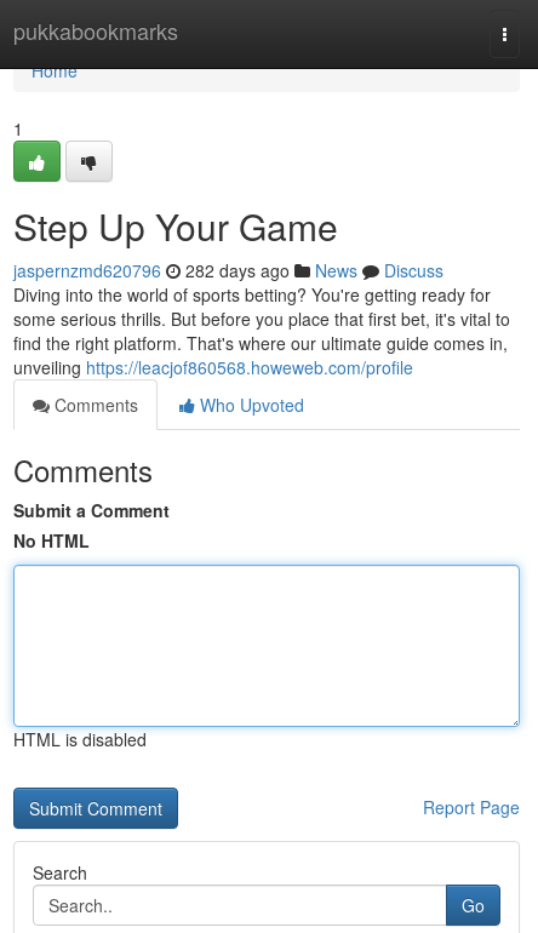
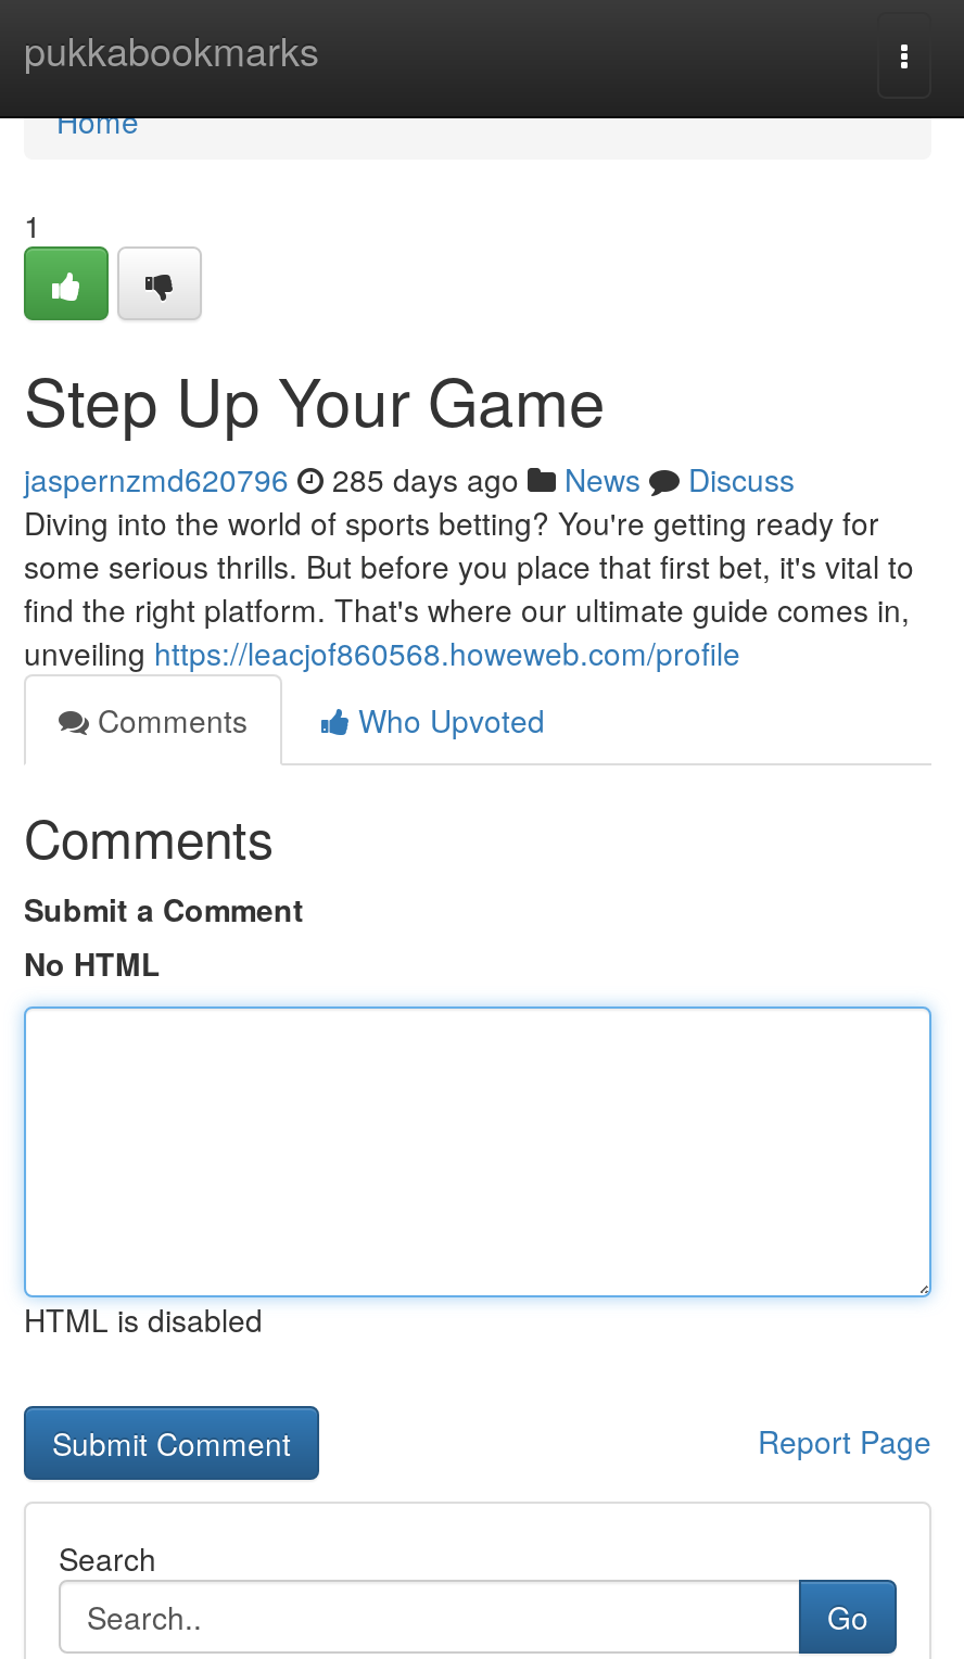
[13,258,443,282] jaspernzmd620796 282 days ago News Discuss -> [24,457,795,501] jaspernzmd620796 285 days ago News Discuss

